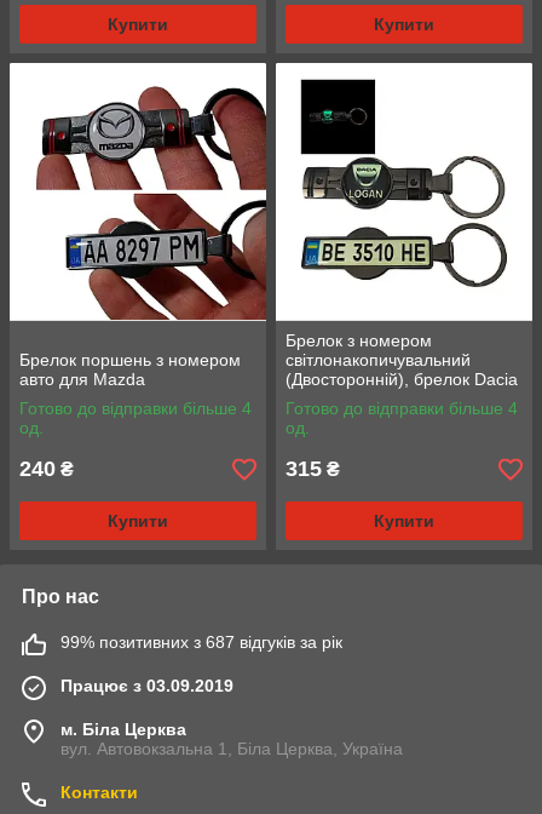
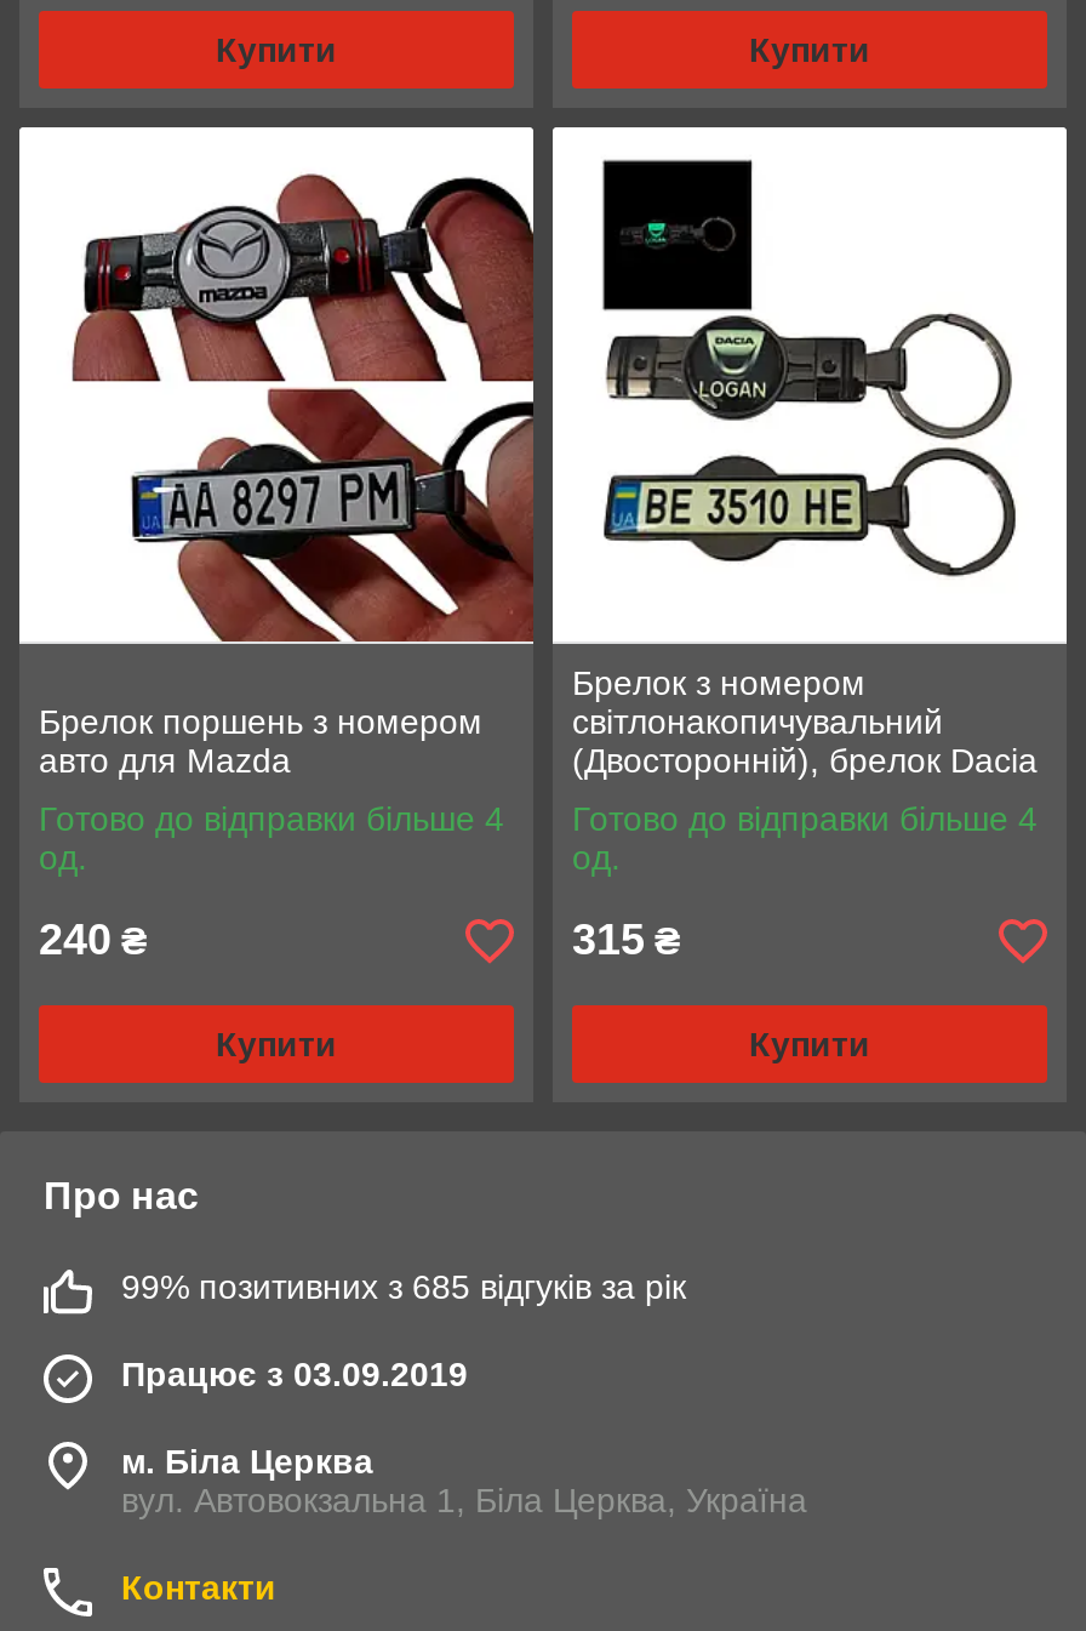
[60,632,342,652] 99% позитивних з 687 відгуків за рік -> [121,1267,686,1306] 99% позитивних з 685 відгуків за рік

